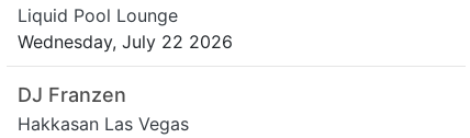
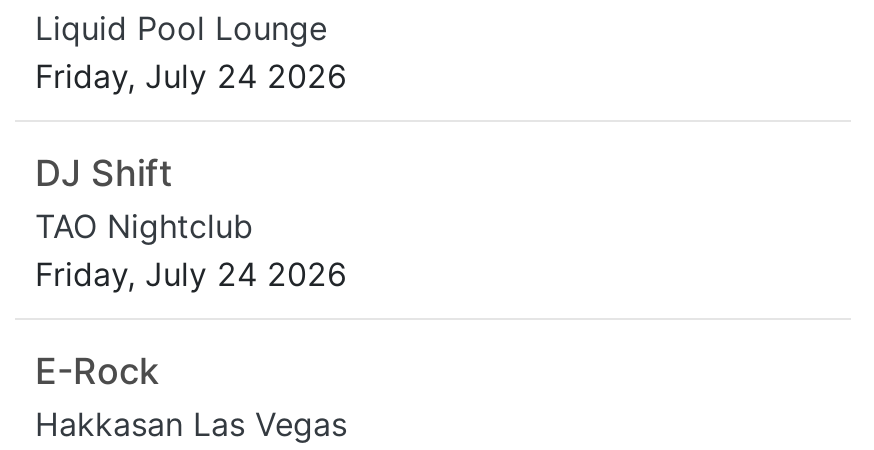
[18,31,233,107] Wednesday, July 22 2026 | DJ Franzen -> [35,57,347,393] Friday, July 24 2026 | DJ Shift | TAO Nightclub | Friday, July 24 2026 | E-Rock

